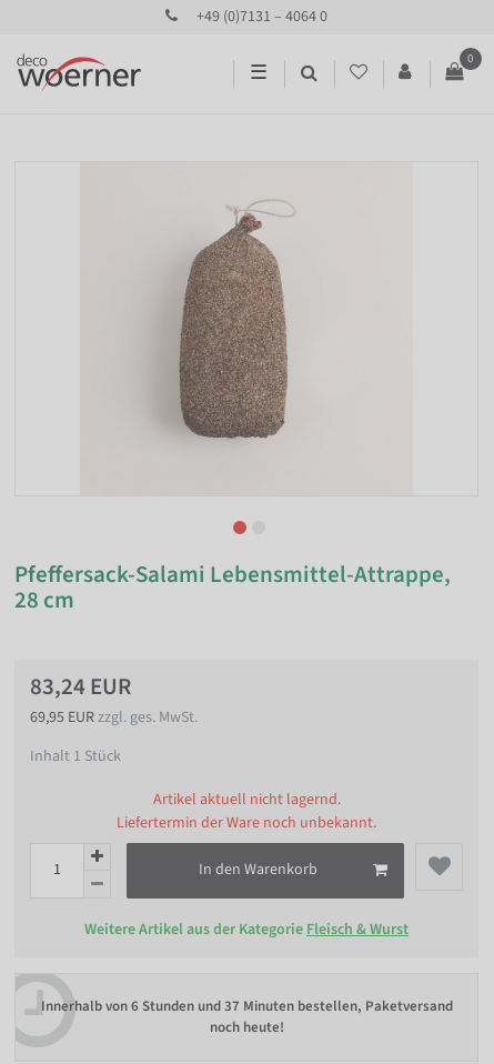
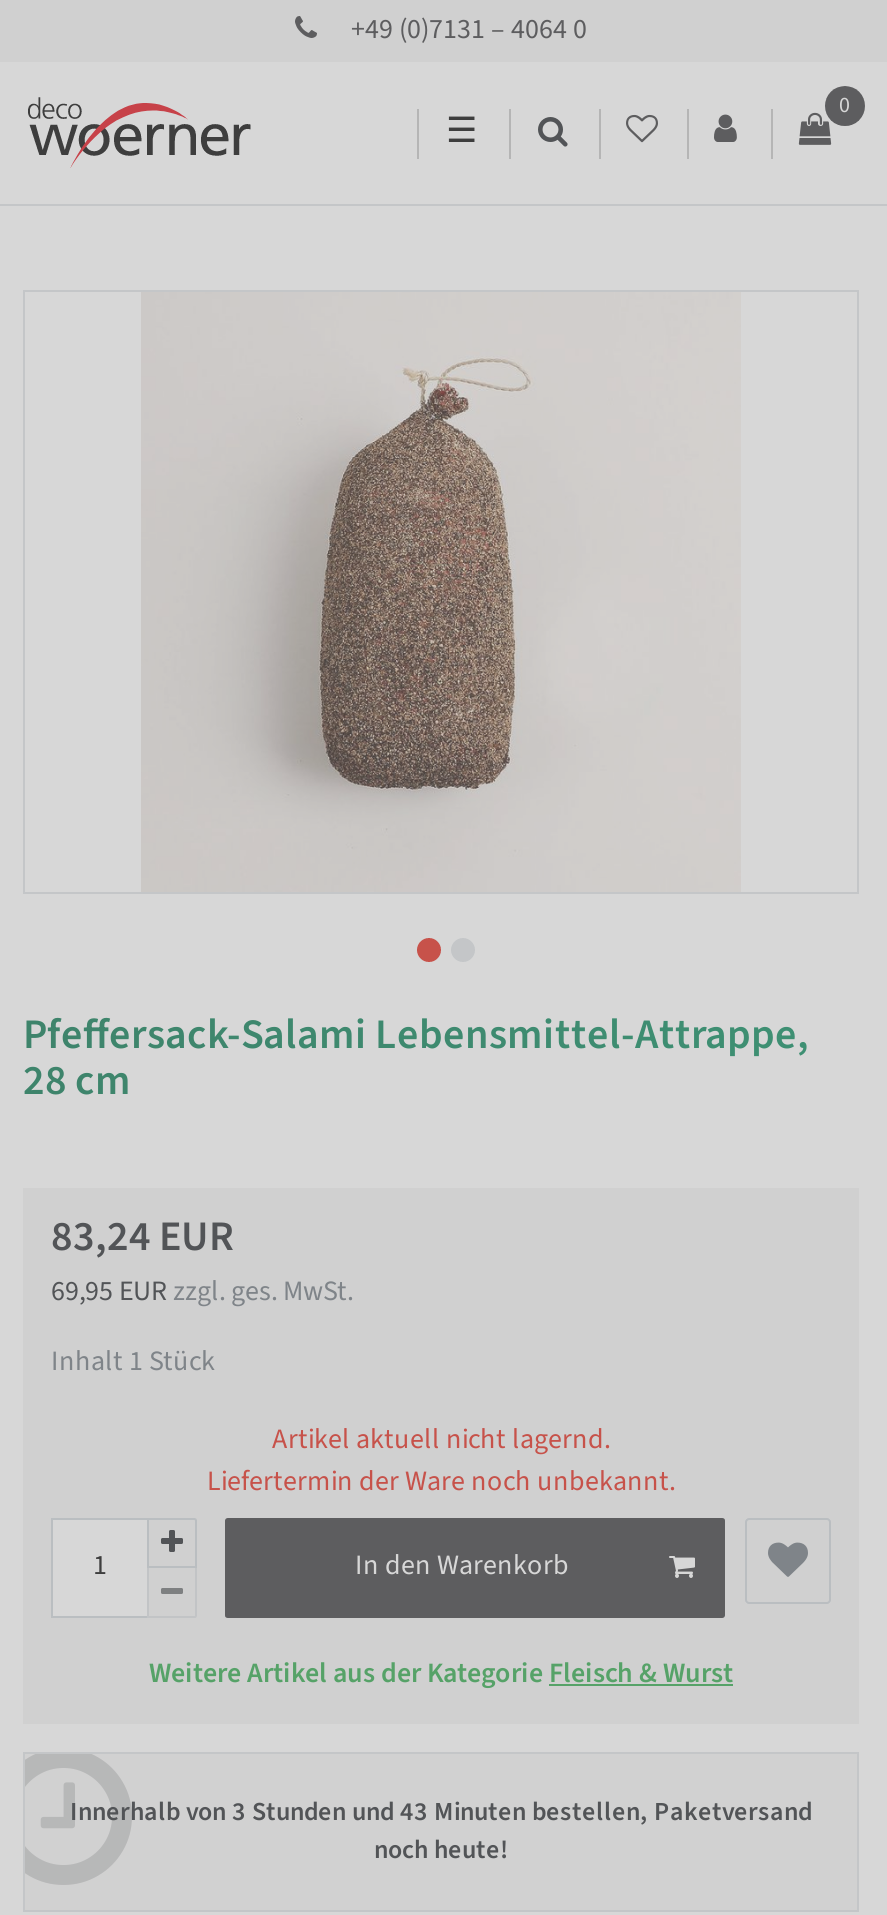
[41,996,452,1016] Innerhalb von 6 Stunden und 37 Minuten bestellen, Paketversand -> [70,1794,812,1830] Innerhalb von 3 Stunden und 43 Minuten bestellen, Paketversand

